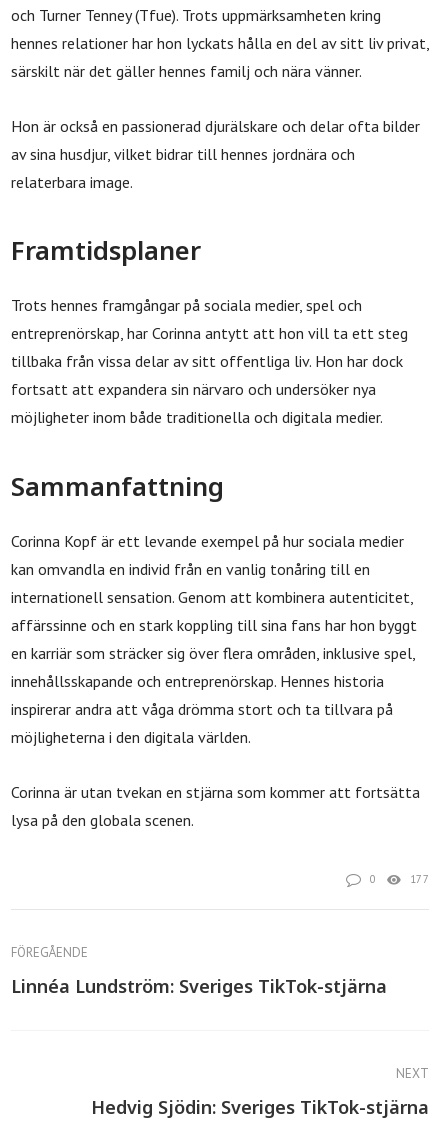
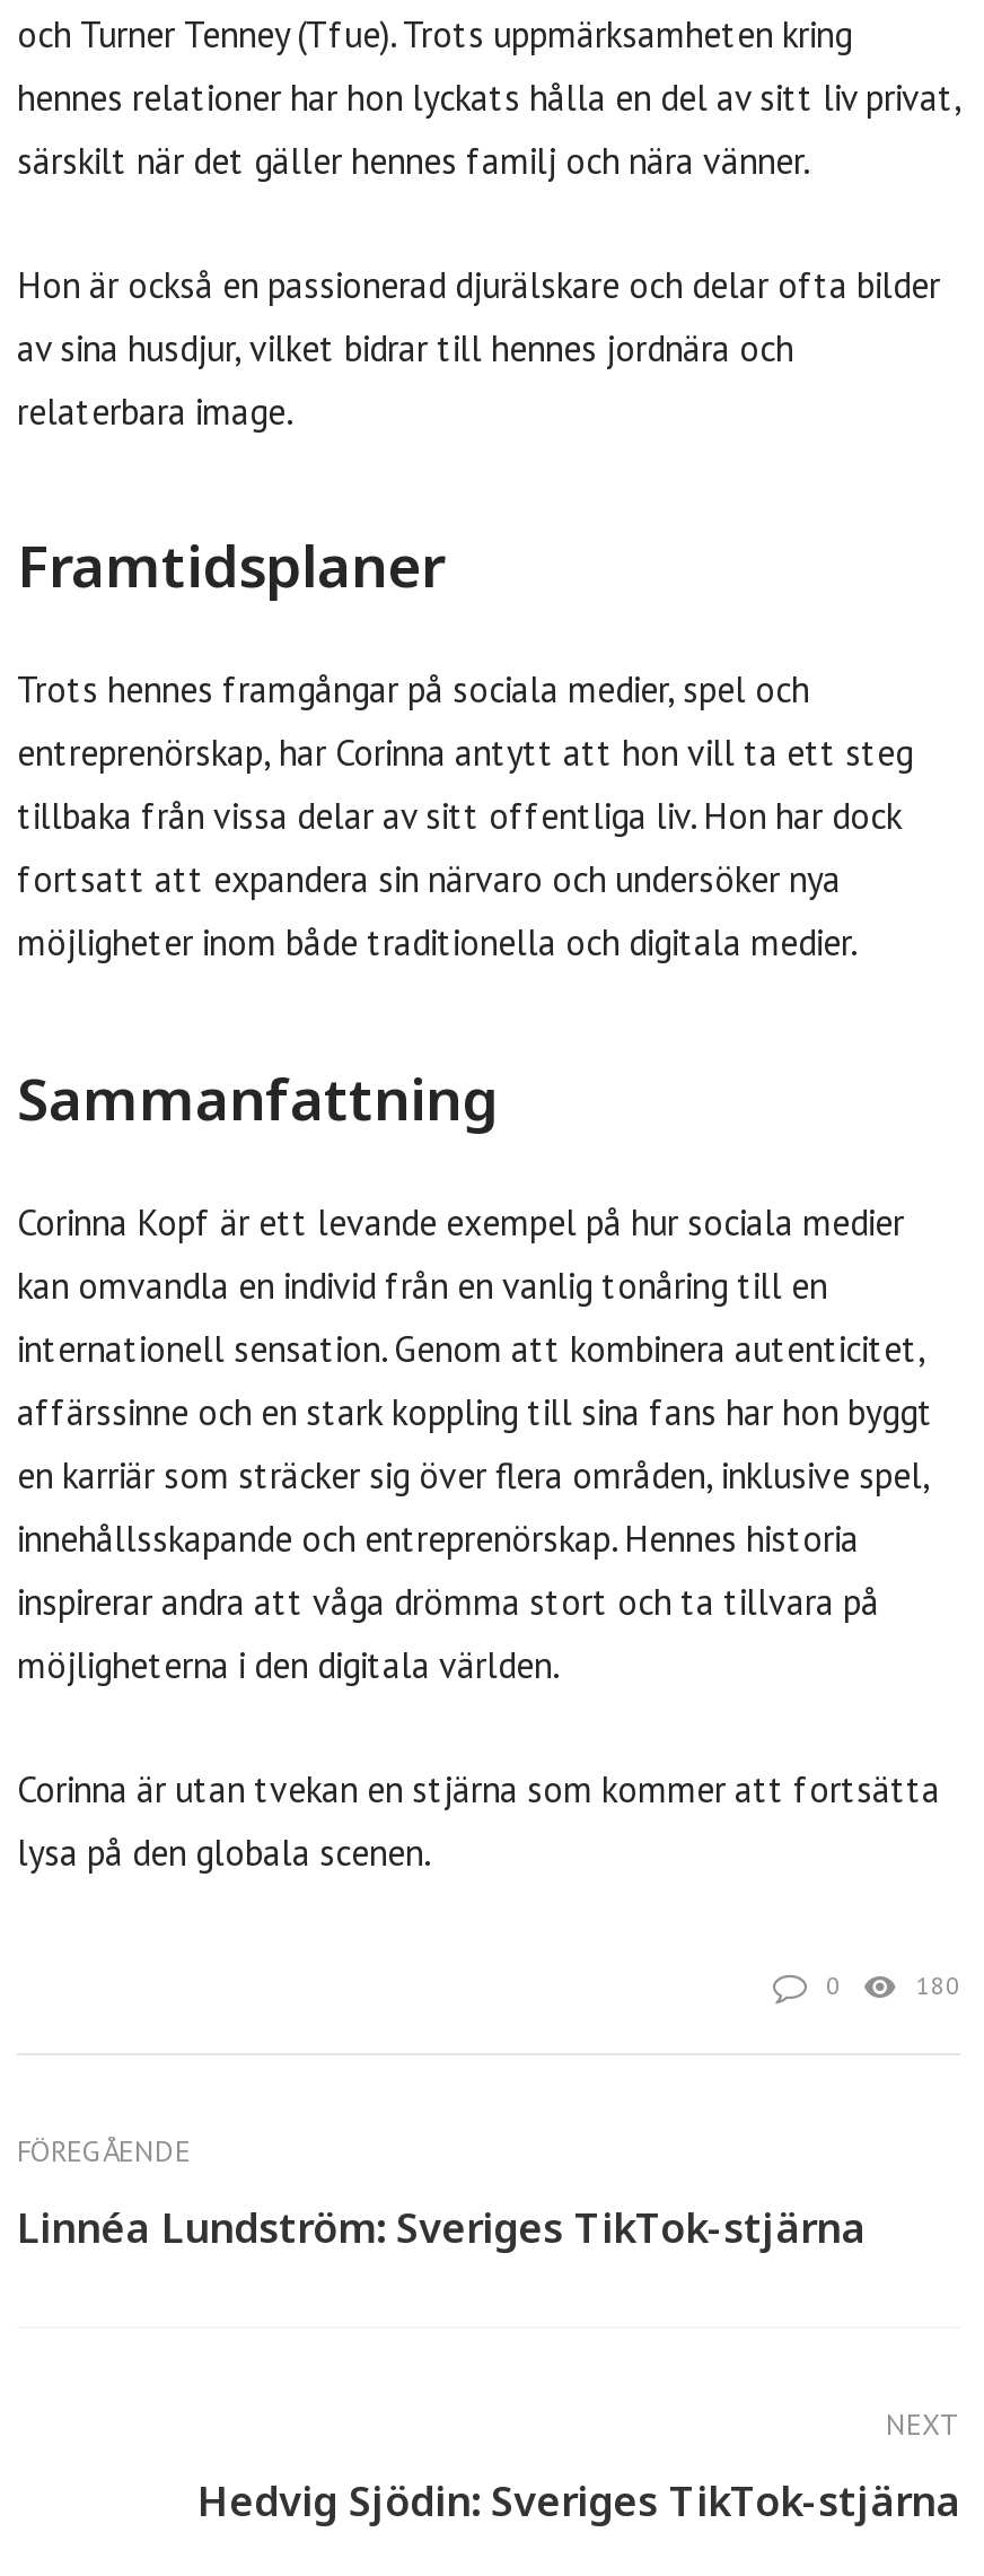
[409,872,429,886] 177 -> [916,1970,960,2001] 180

